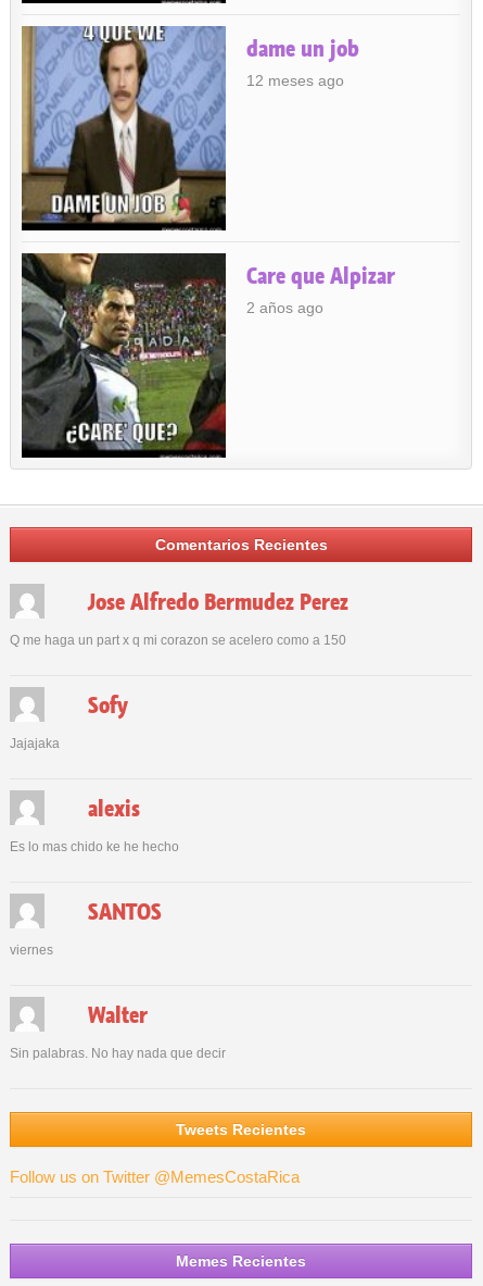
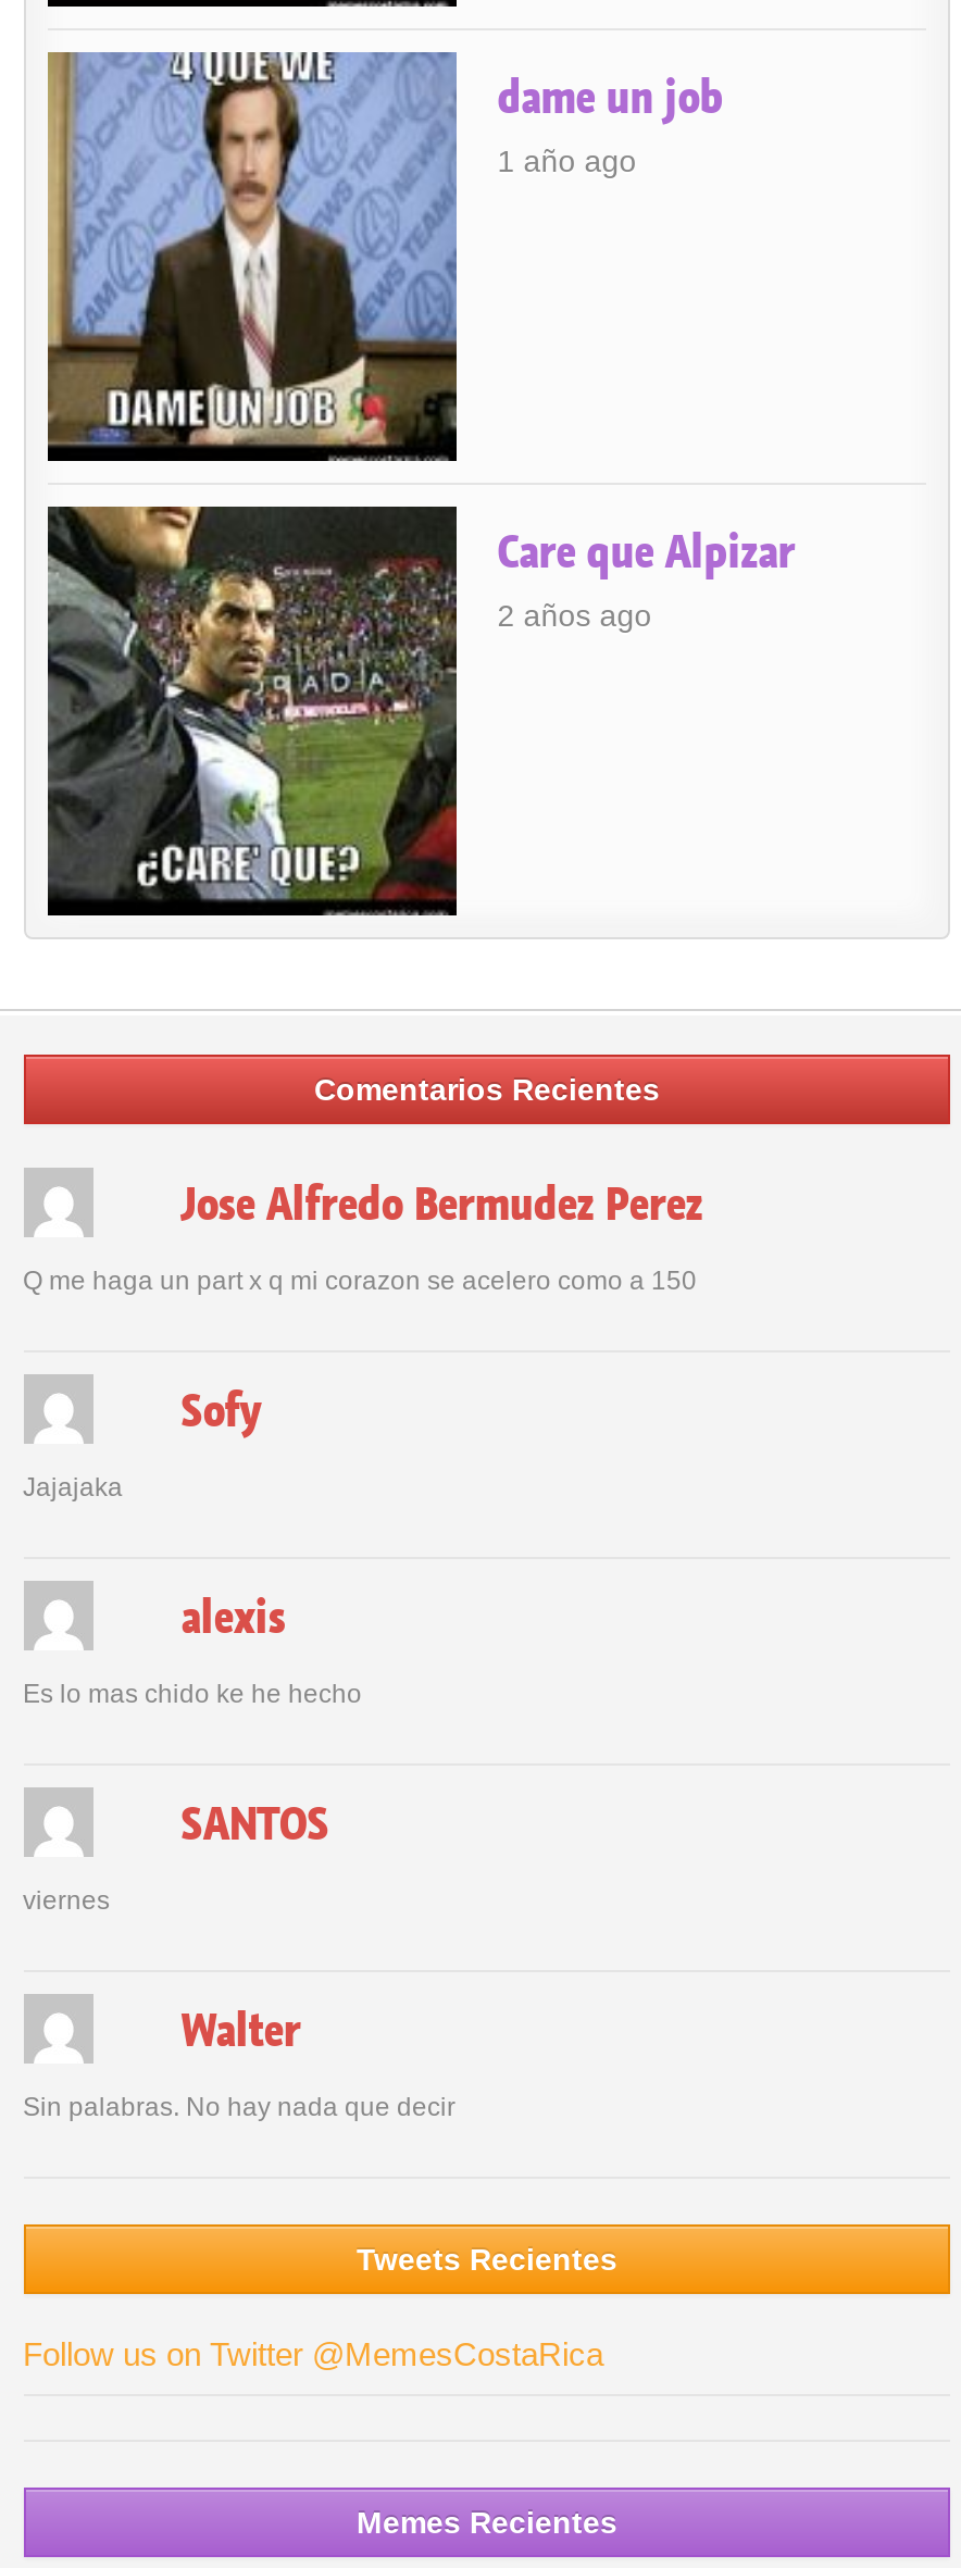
[246,72,344,89] 12 meses ago -> [497,144,637,178] 1 año ago

